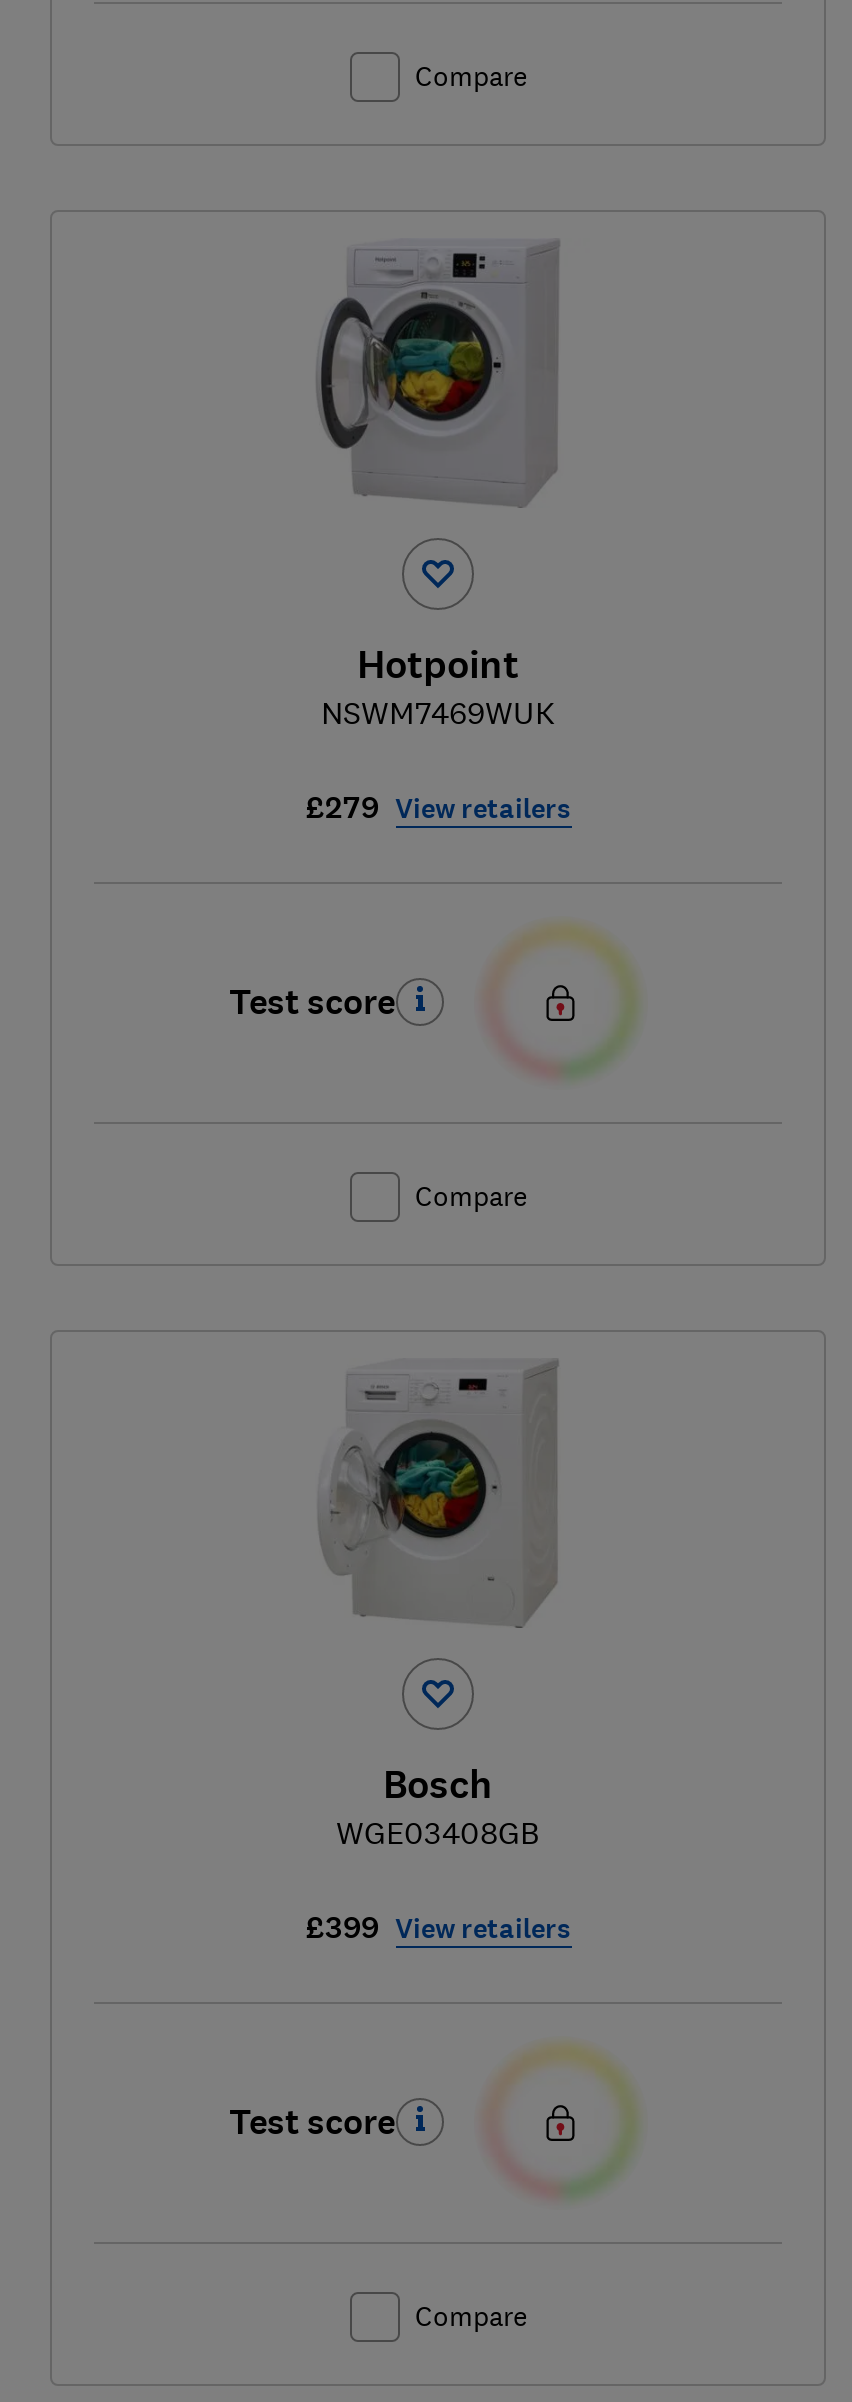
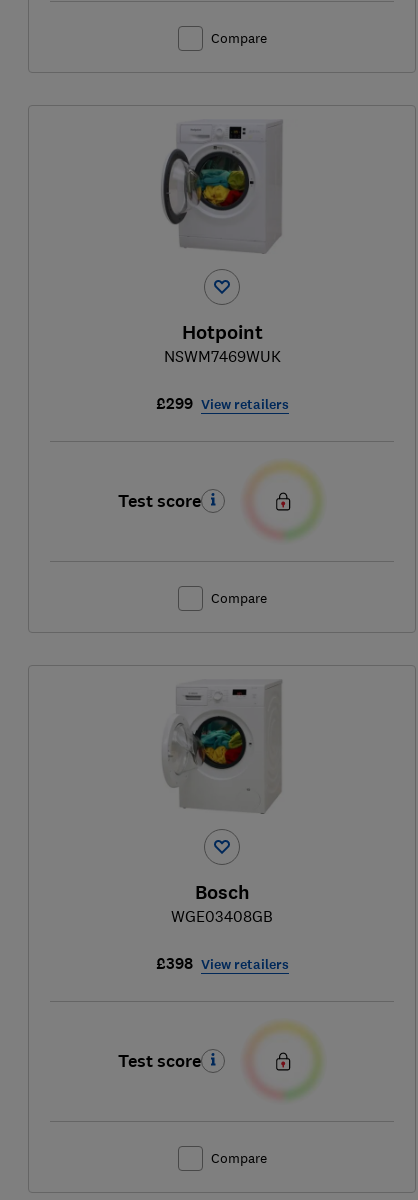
[305,785,571,827] £279 View retailers -> [155,393,288,414] £299 View retailers
[305,1905,571,1947] £399 View retailers -> [155,953,288,974] £398 View retailers

